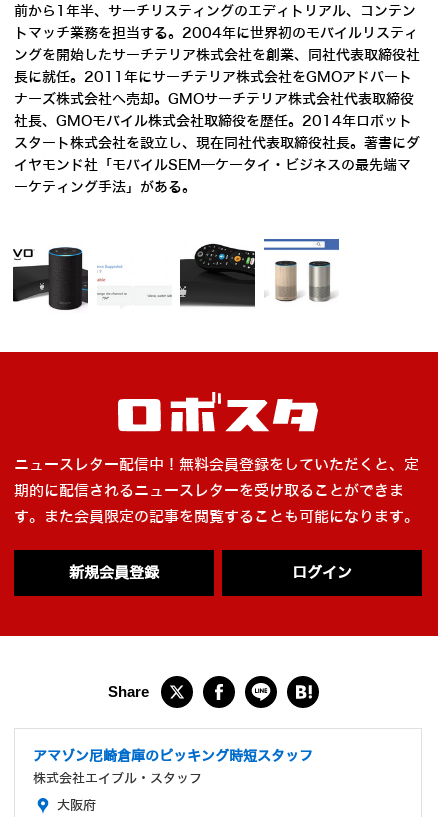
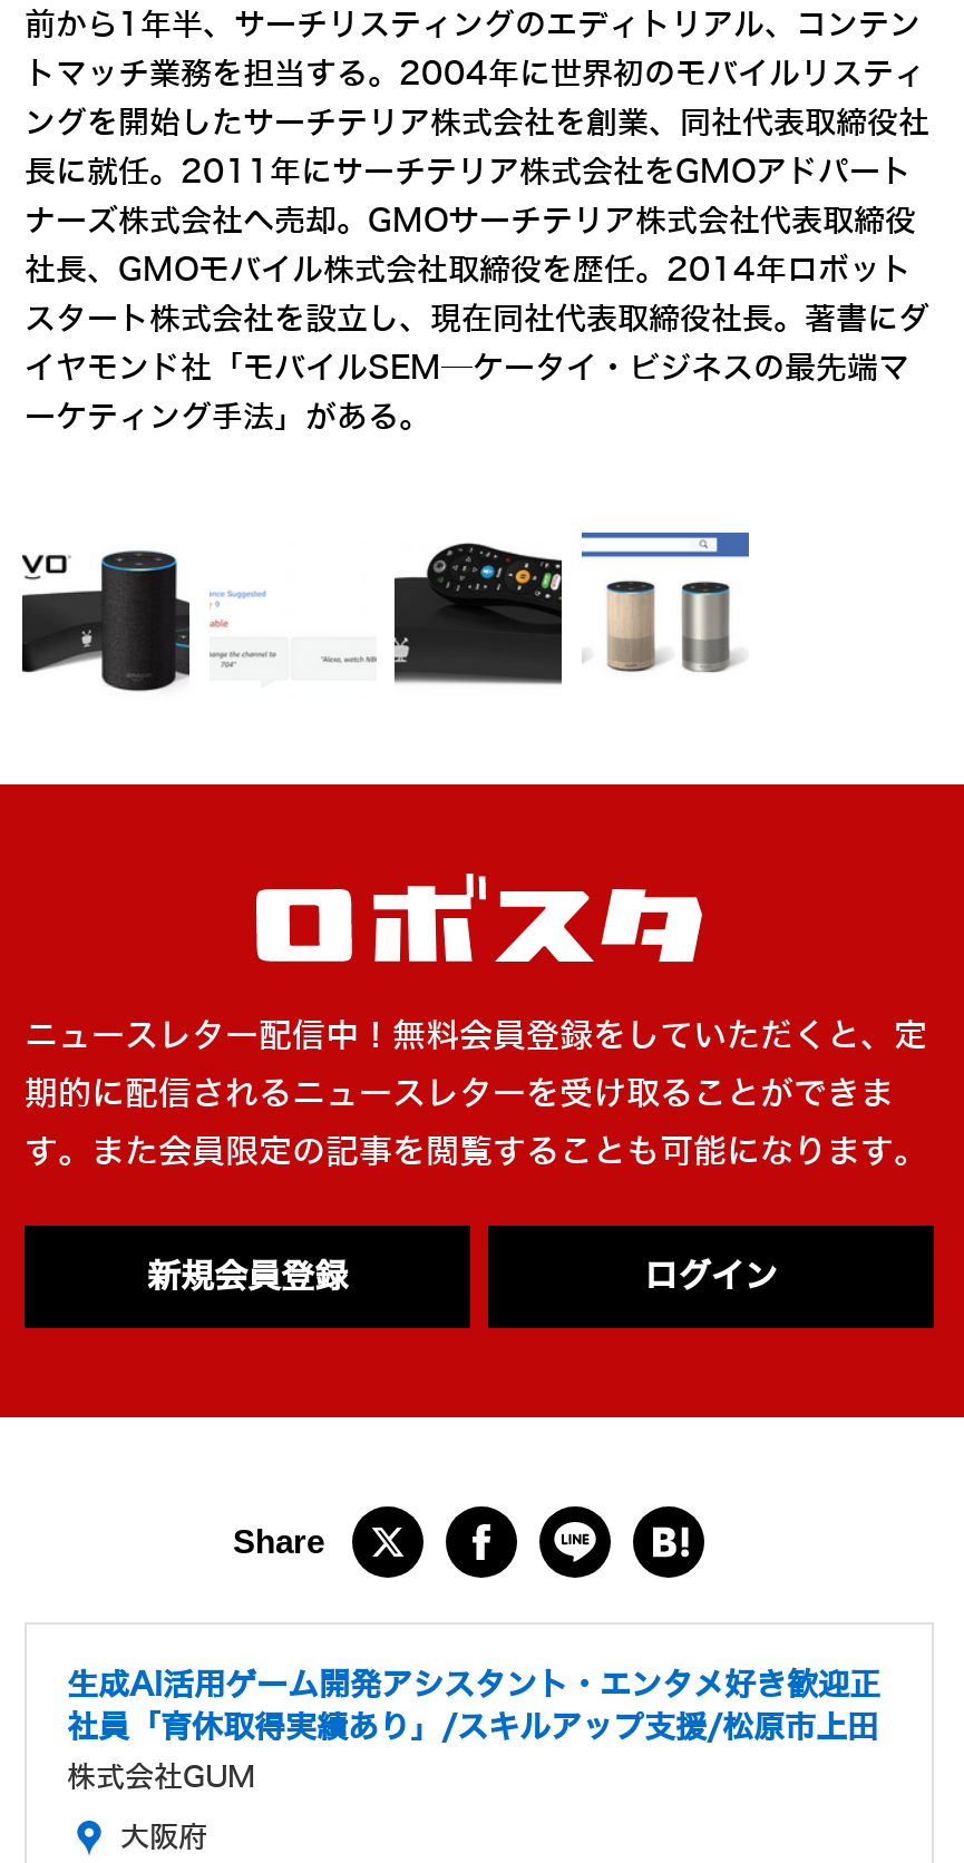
[33,749,313,764] アマゾン尼崎倉庫のピッキング時短スタッフ -> [67,1668,880,1744] 生成AI活用ゲーム開発アシスタント・エンタメ好き歓迎正 | 社員「育休取得実績あり」/スキルアップ支援/松原市上田
[33,771,202,786] 株式会社エイブル・スタッフ -> [67,1760,256,1793] 株式会社GUM

